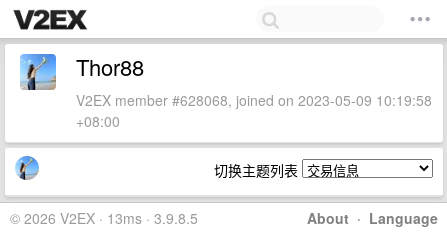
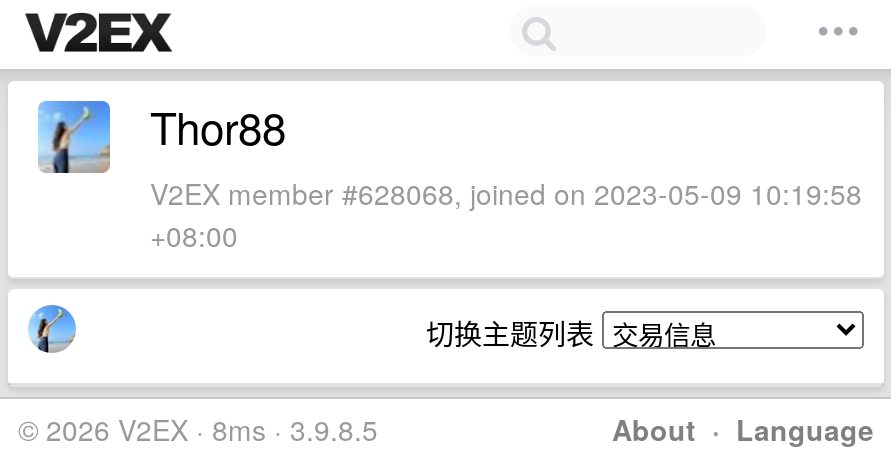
[10,208,198,228] © 2026 V2EX · 13ms · 3.9.8.5 -> [18,409,378,449] © 2026 V2EX · 8ms · 3.9.8.5

